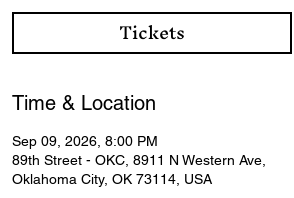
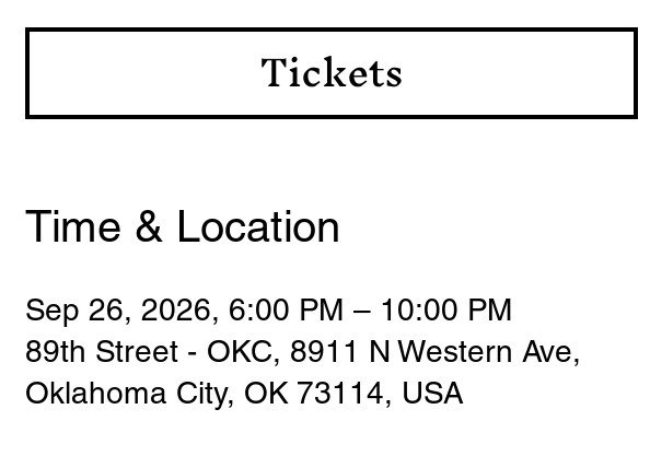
[12,133,158,149] Sep 09, 2026, 8:00 PM -> [25,292,513,327] Sep 26, 2026, 6:00 PM – 10:00 PM

